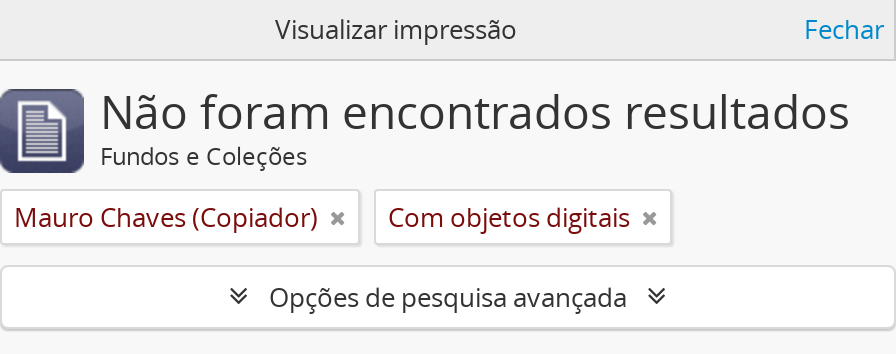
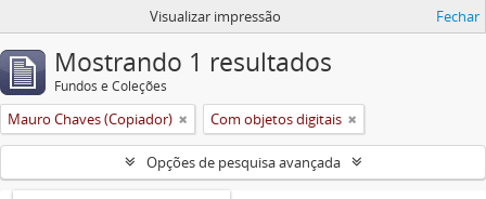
[100,81,850,143] Não foram encontrados resultados -> [54,45,332,79] Mostrando 1 resultados

